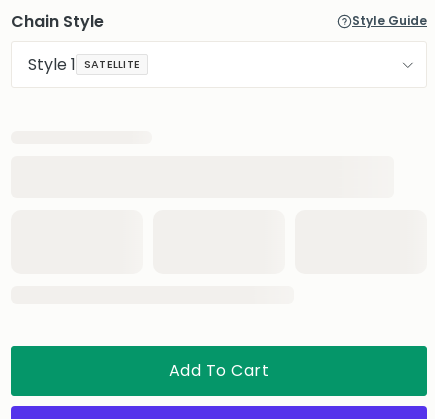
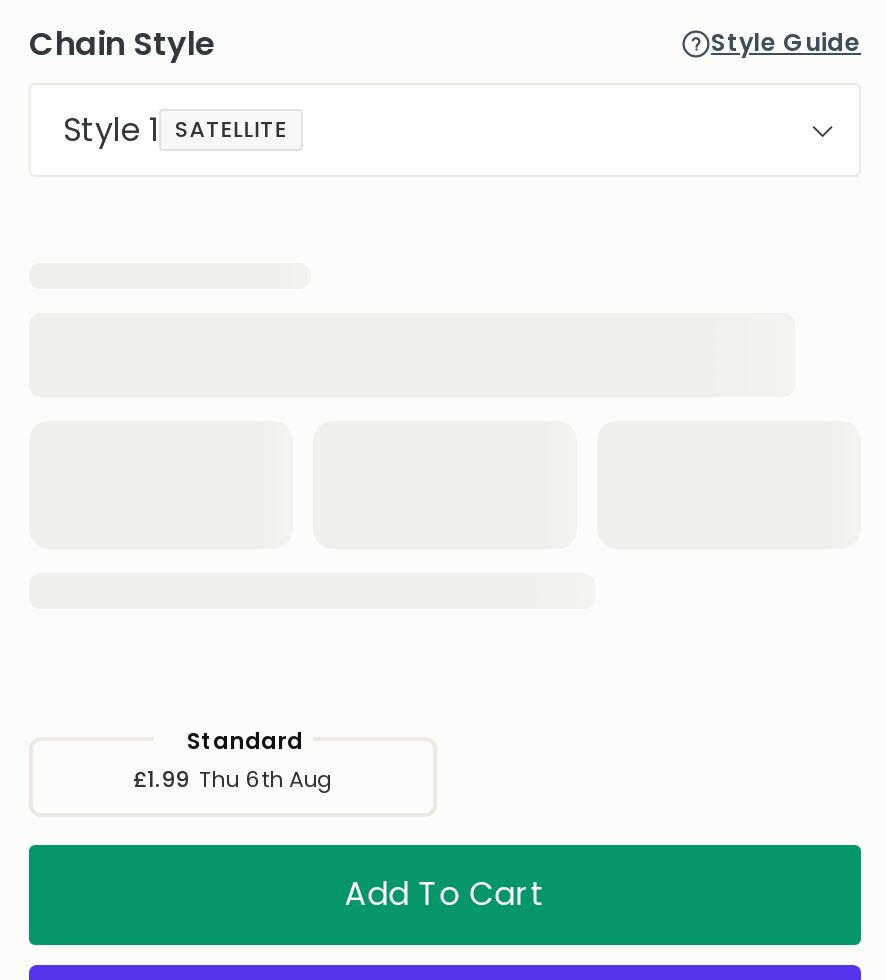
none -> [133,724,333,795] Standard | £1.99 Thu 6th Aug

